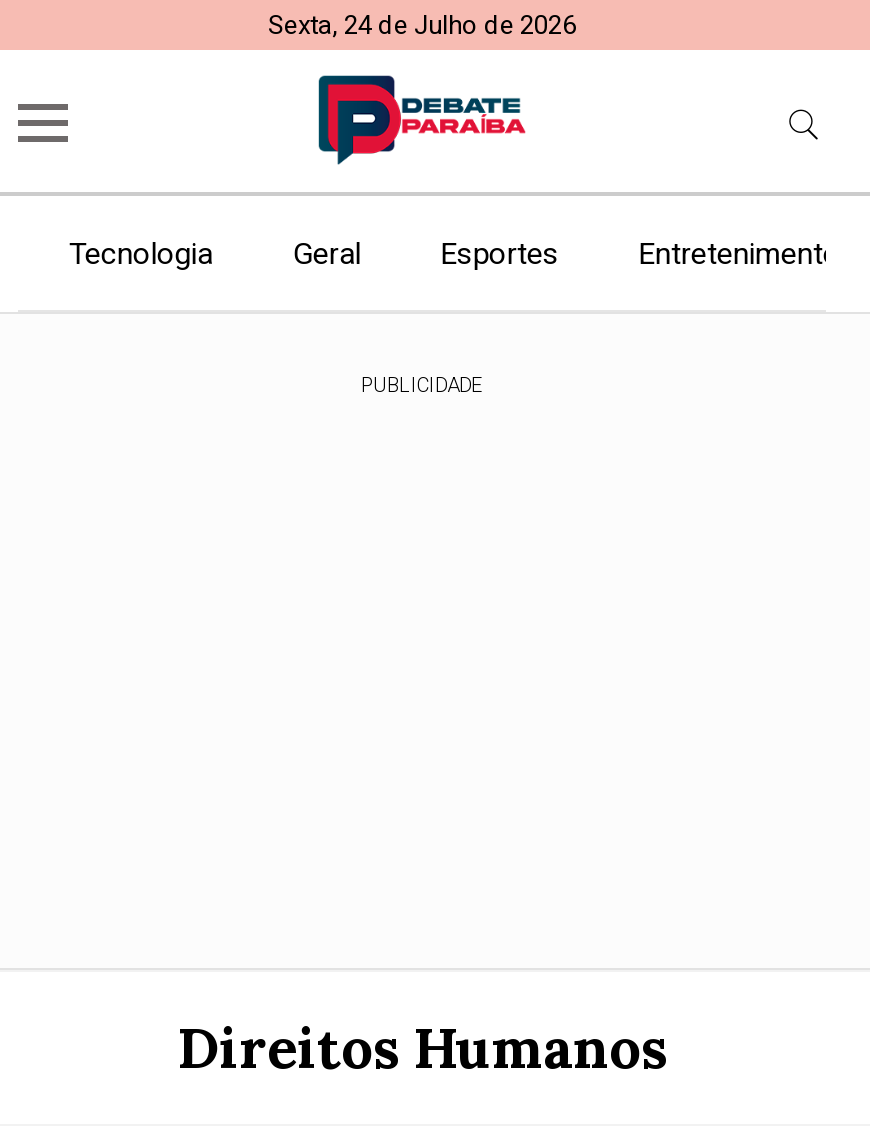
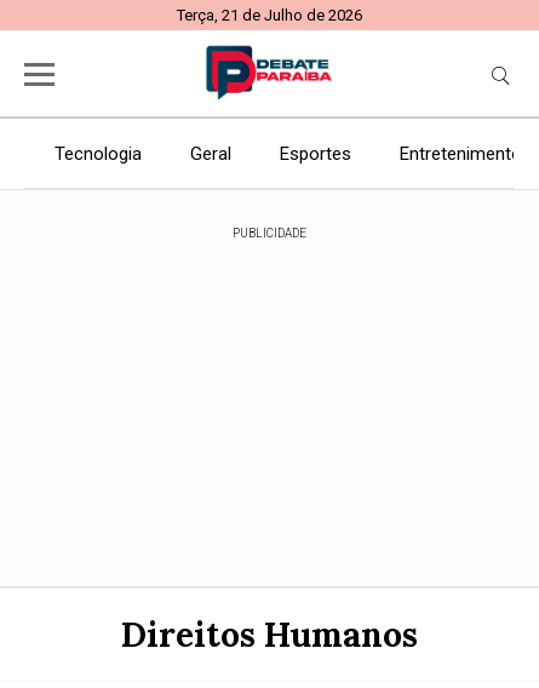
[268,10,576,40] Sexta, 24 de Julho de 2026 -> [176,6,362,24] Terça, 21 de Julho de 2026

